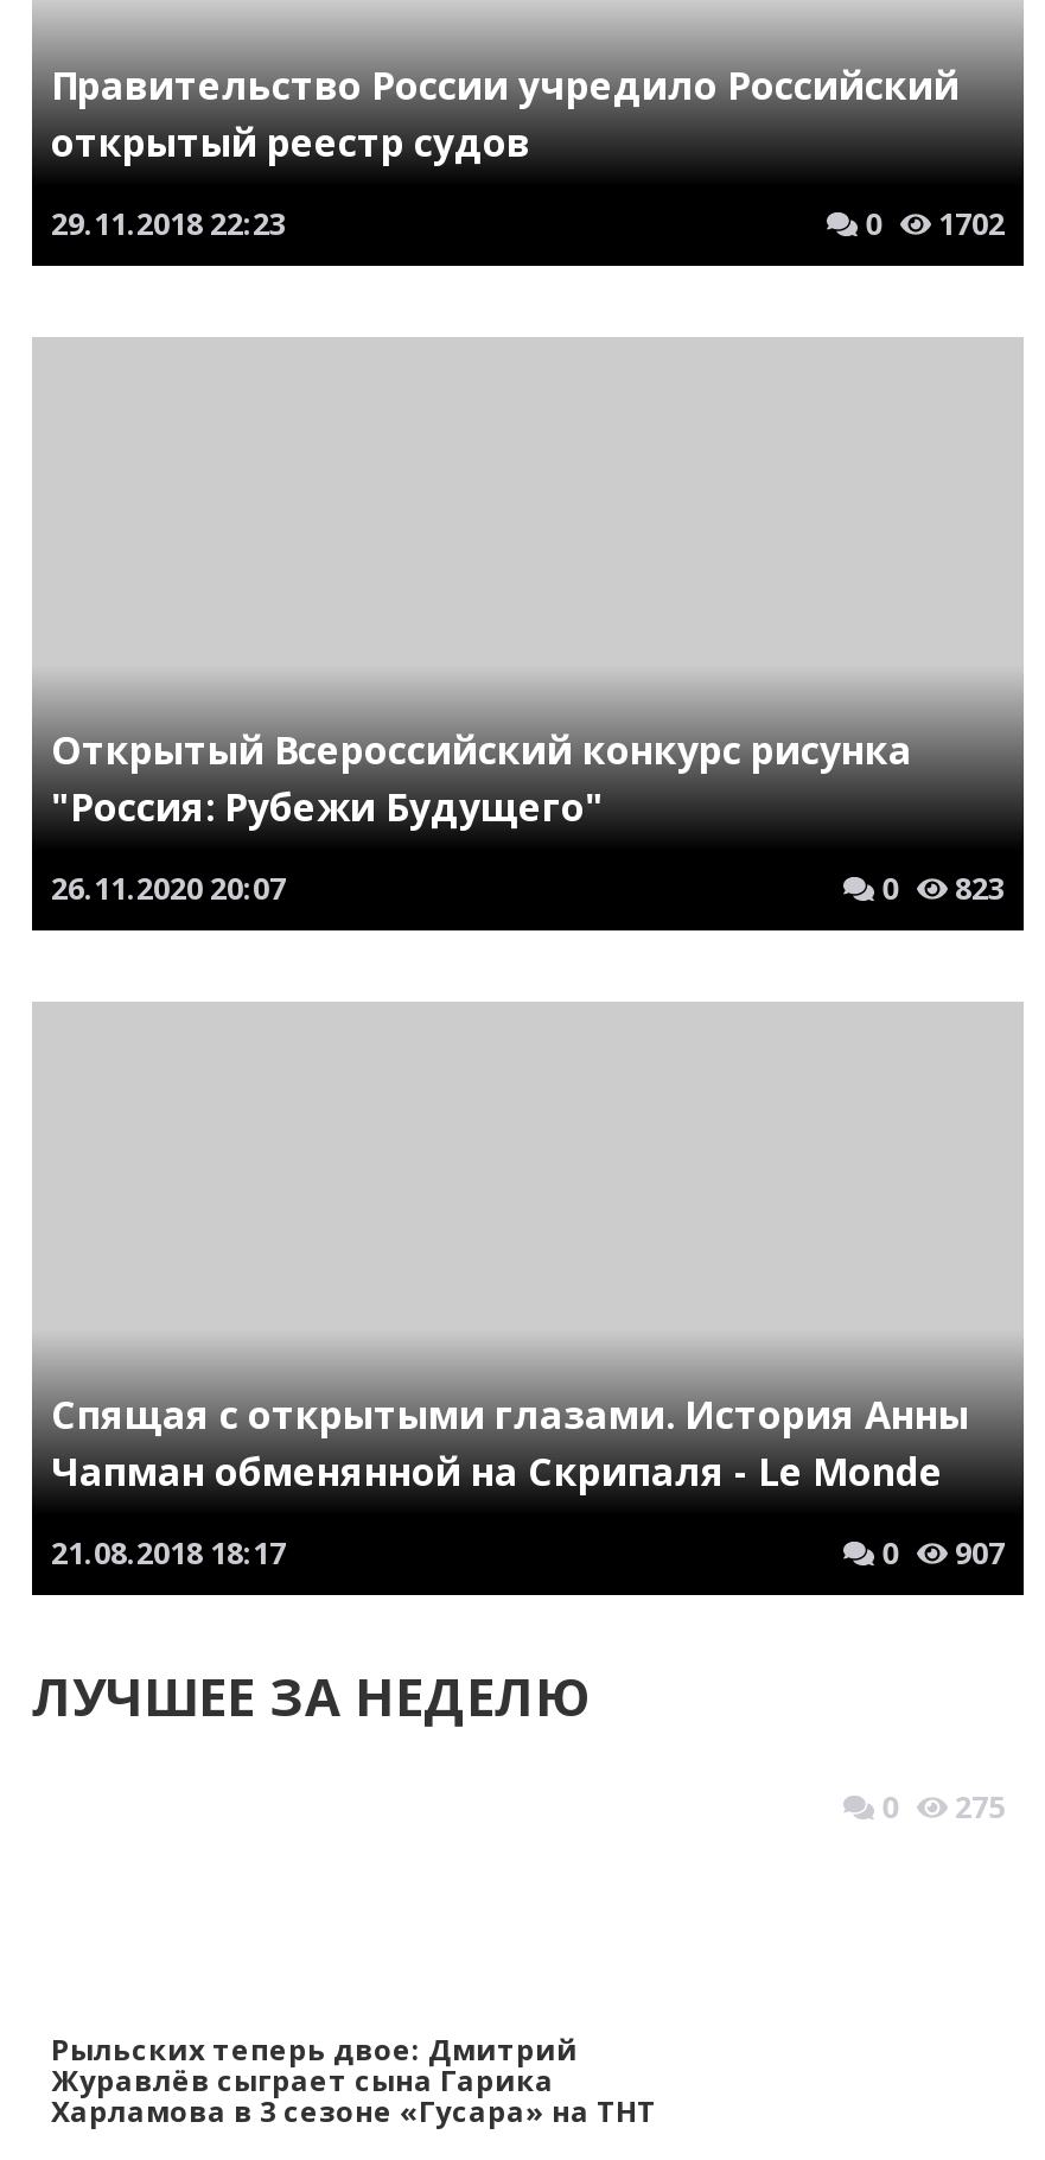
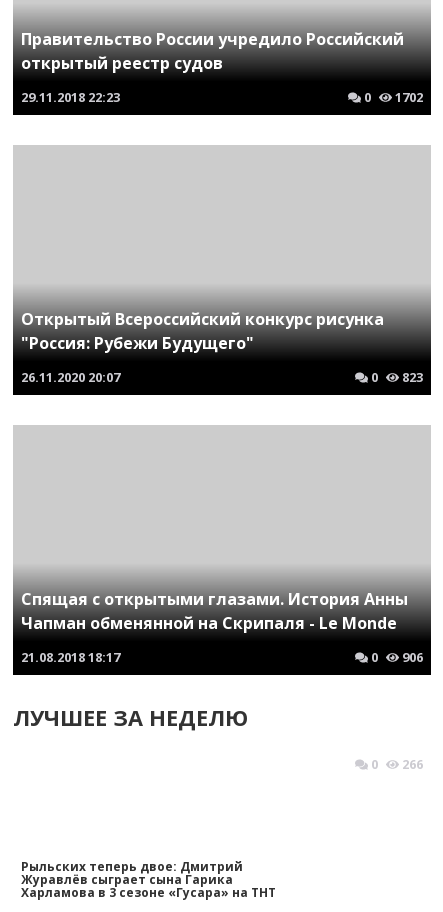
[875,1531,1005,1574] 0 907 -> [368,648,423,666] 0 906
[875,1785,1005,1828] 0 275 -> [368,755,423,773] 0 266

